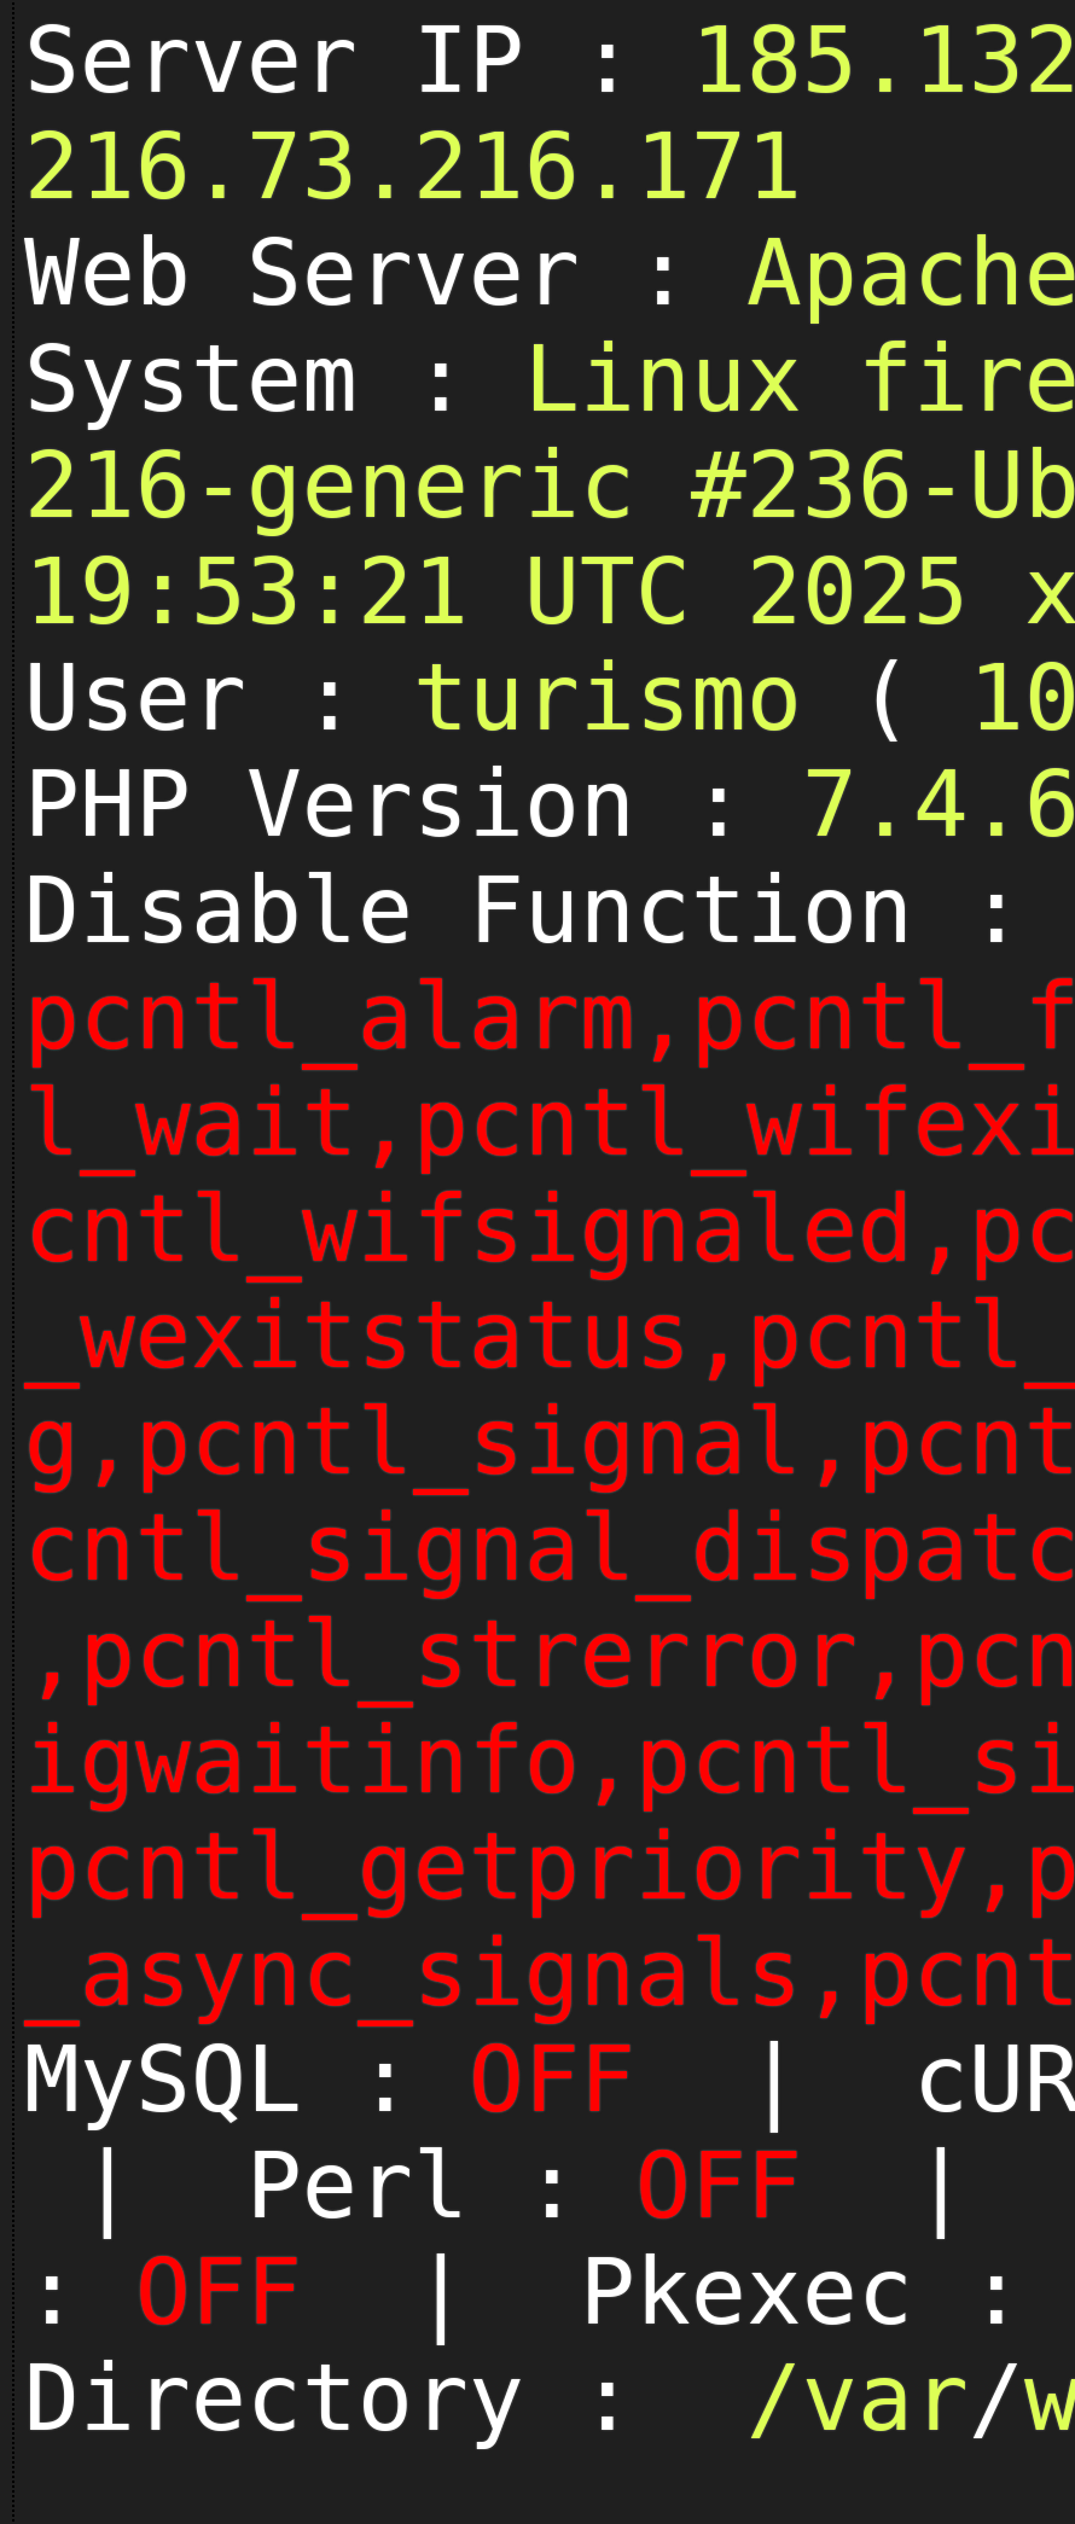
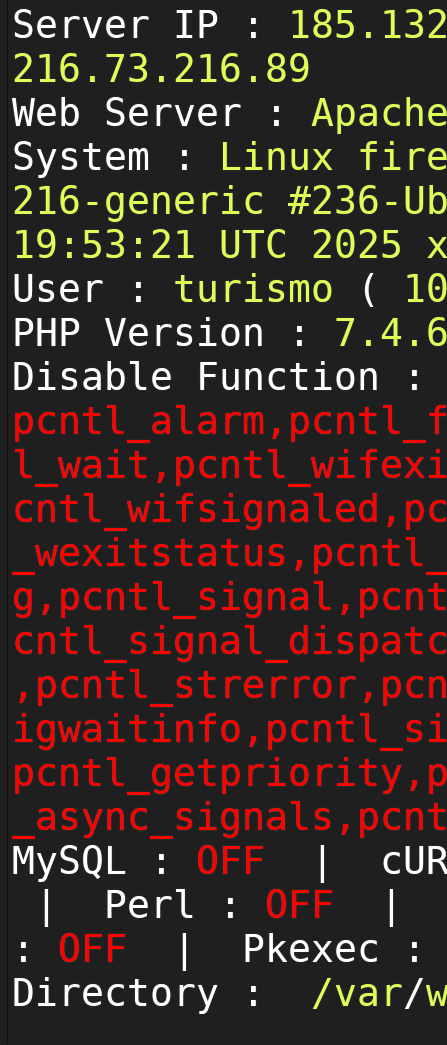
[24,114,802,220] 216.73.216.171 -> [12,47,311,91] 216.73.216.89

